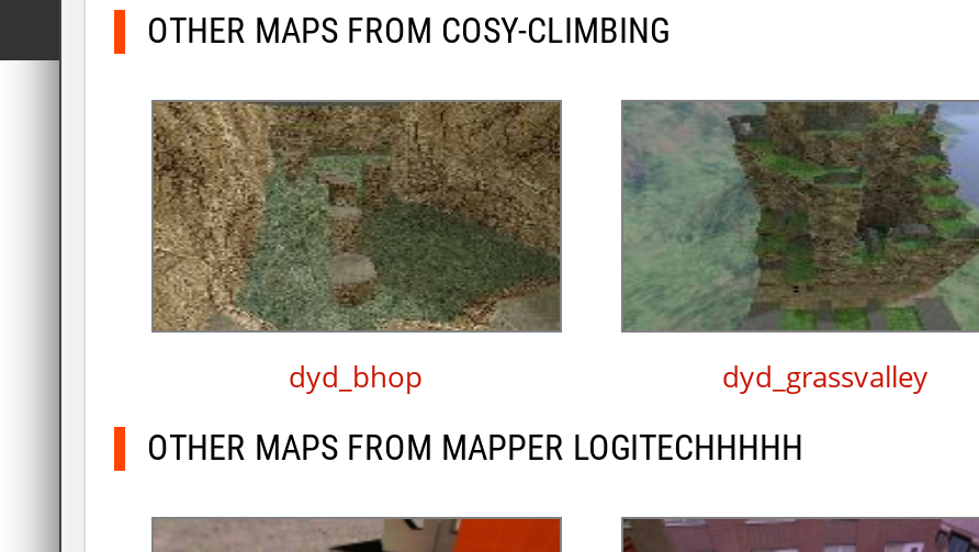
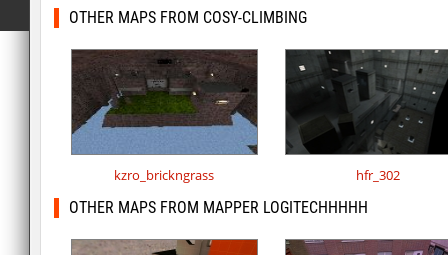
[151,100,562,333] [image] -> [72,50,258,155] [image]
[289,100,972,397] [image] | dyd_bhop | dyd_grassvalley -> [114,49,445,184] [image] | kzro_brickngrass | hfr_302

